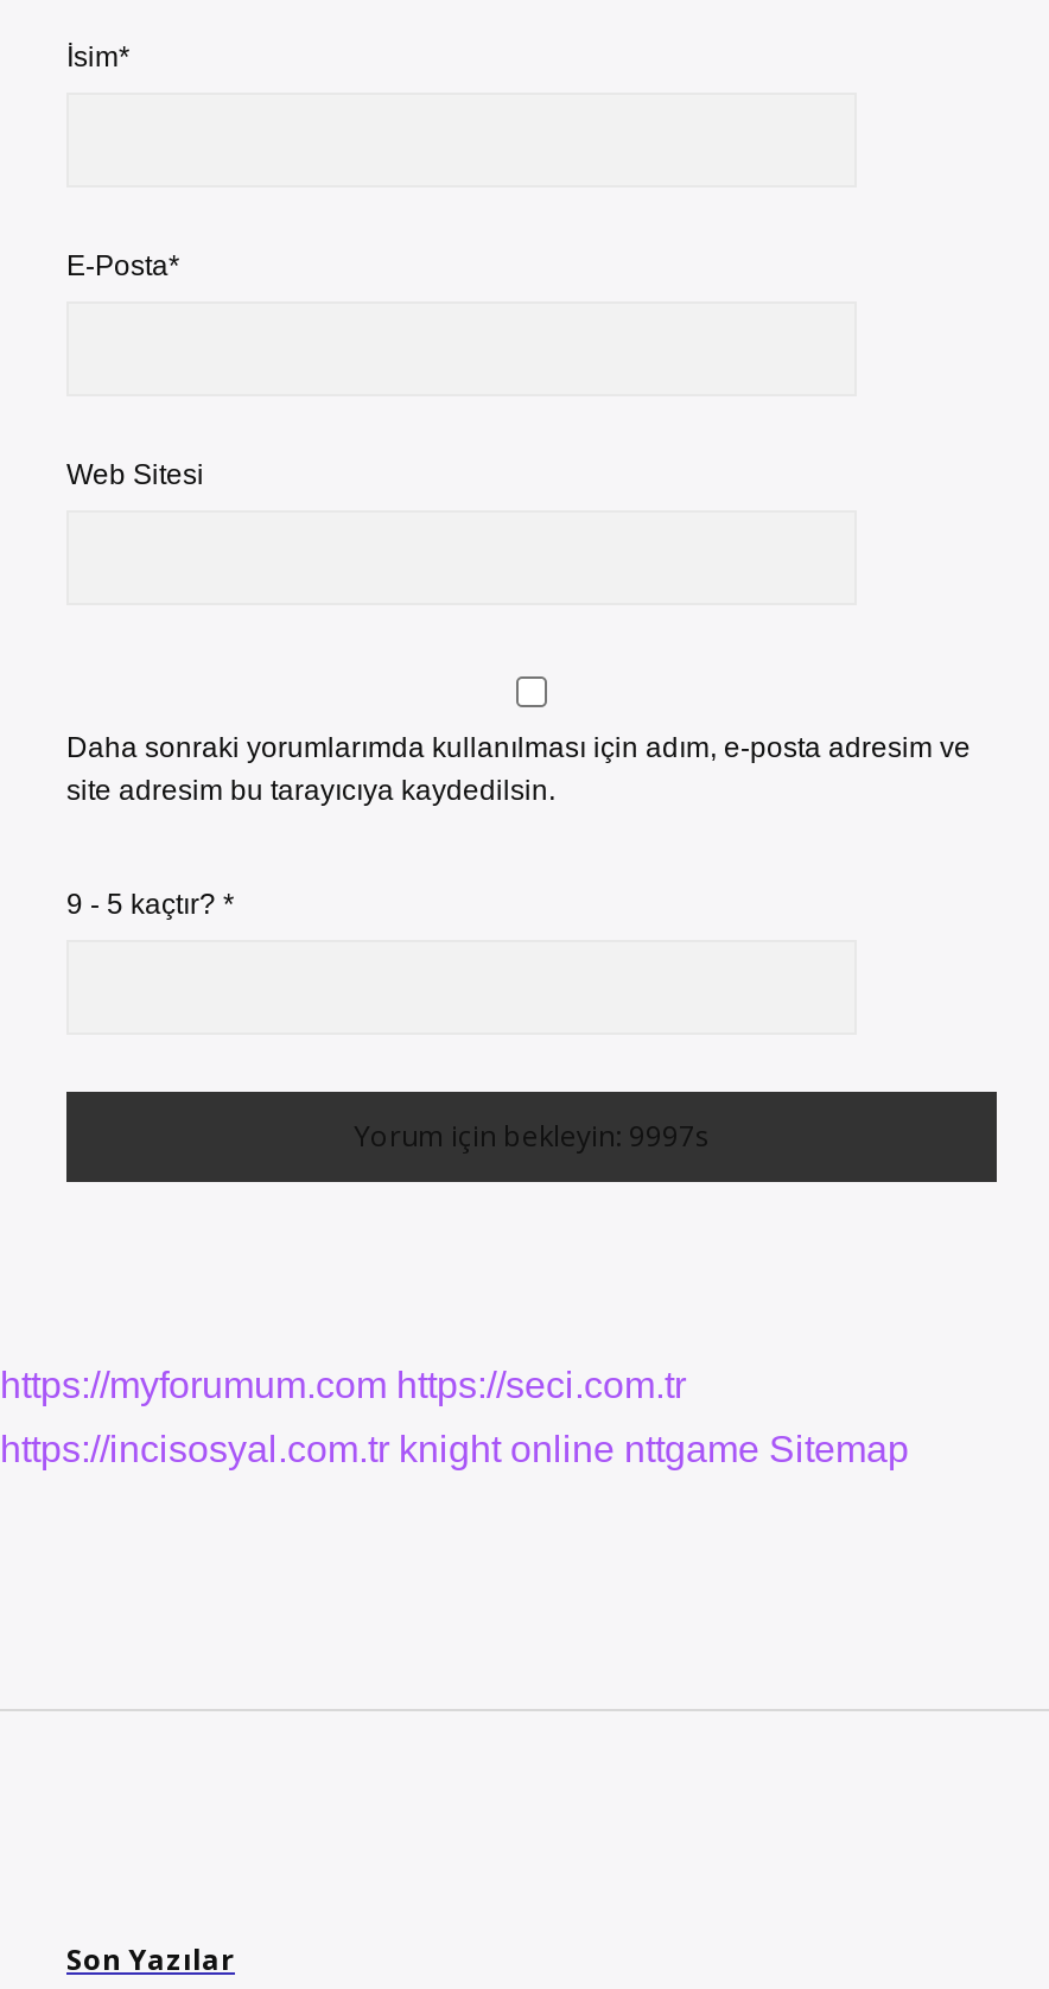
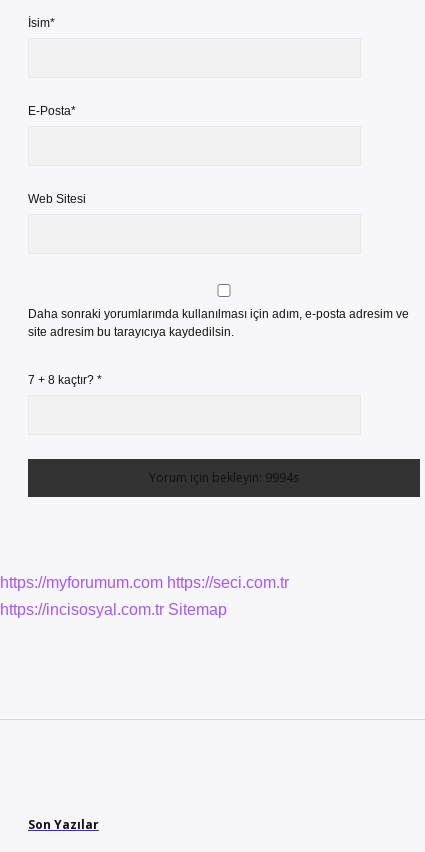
[66,888,235,921] 9 - 5 kaçtır? * -> [28,373,102,387] 7 + 8 kaçtır? *
[0,1429,909,1469] https://incisosyal.com.tr knight online nttgame Sitemap -> [0,601,227,618] https://incisosyal.com.tr Sitemap

